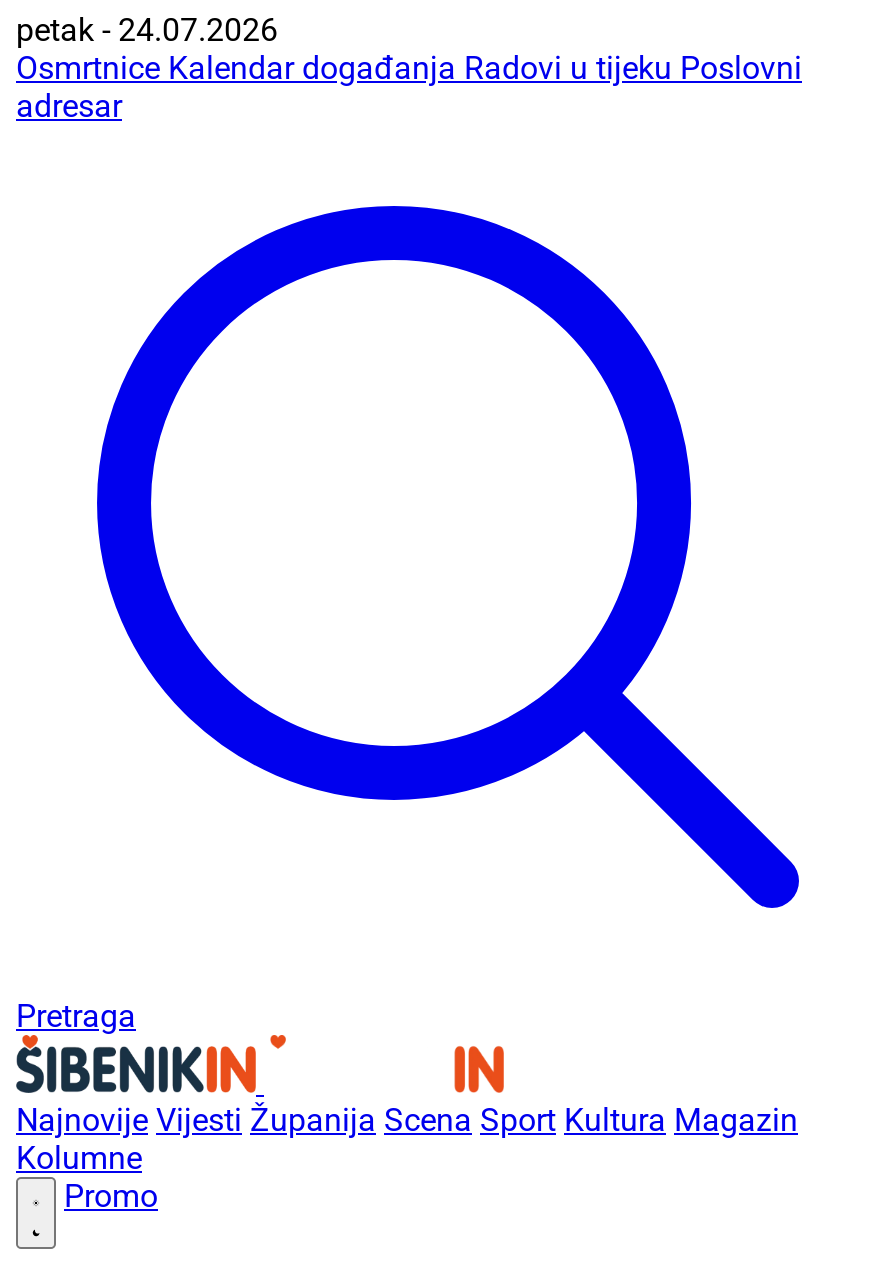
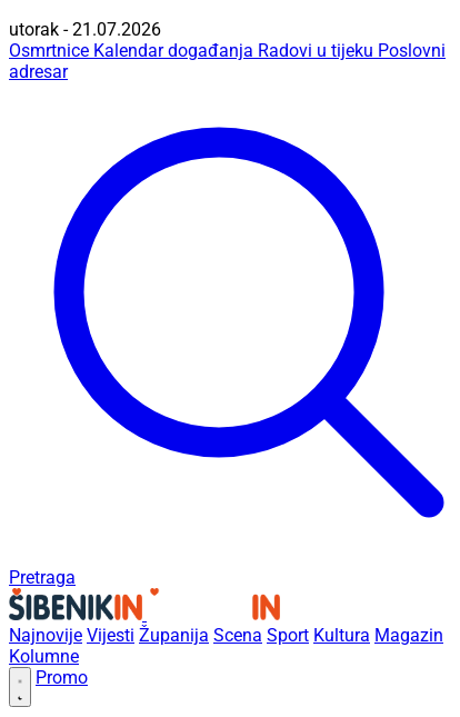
[16,11,278,49] petak - 24.07.2026 -> [9,19,161,40] utorak - 21.07.2026

